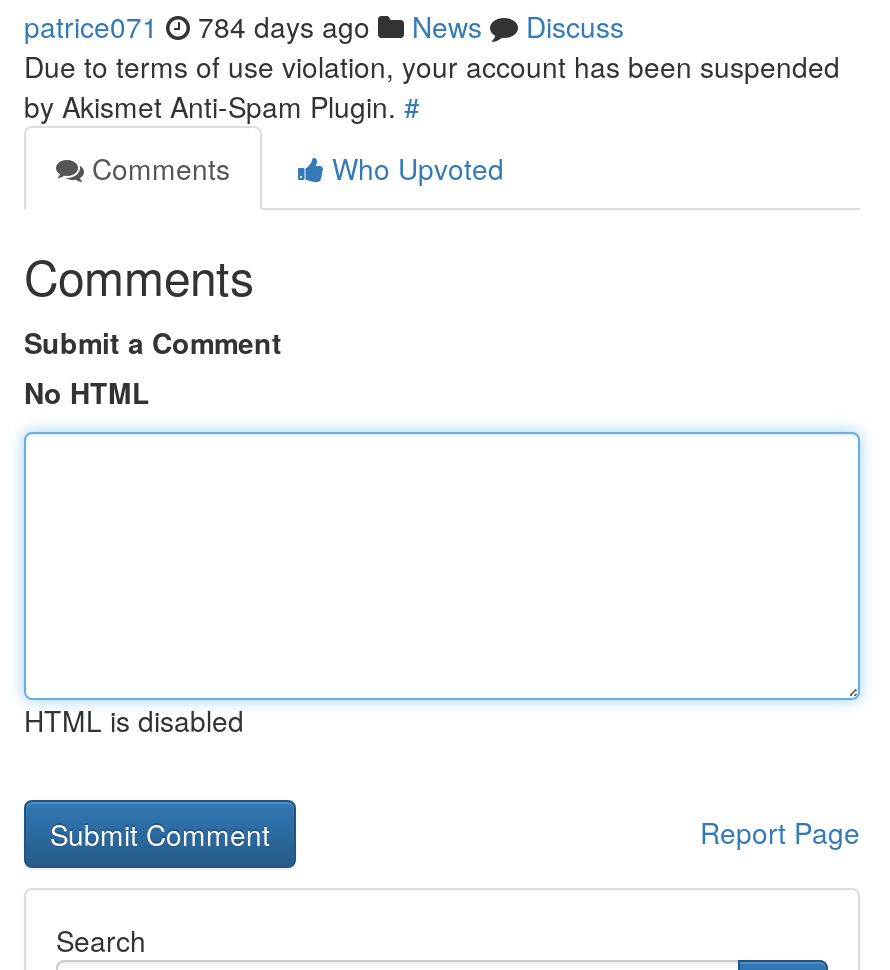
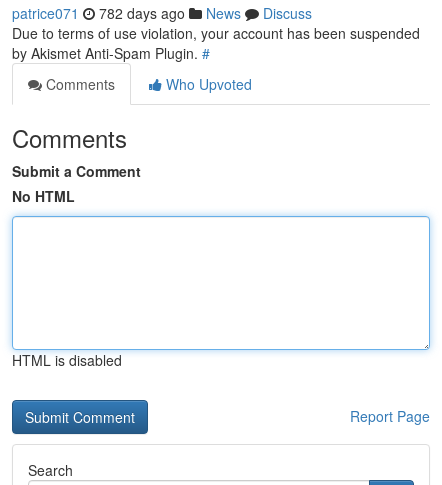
[24,6,624,46] patrice071 784 days ago News Discuss -> [12,3,312,23] patrice071 782 days ago News Discuss

